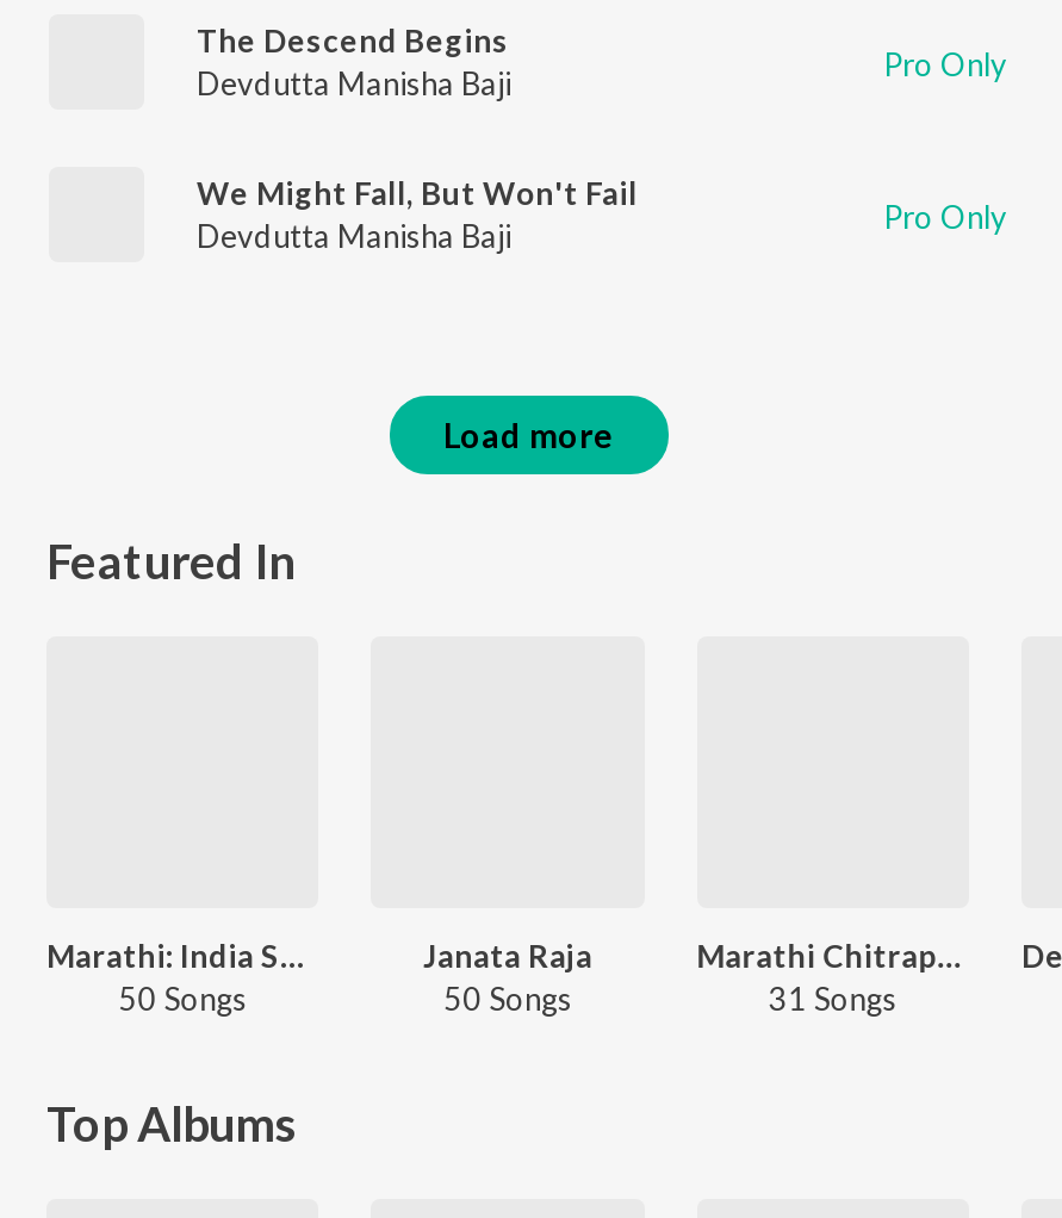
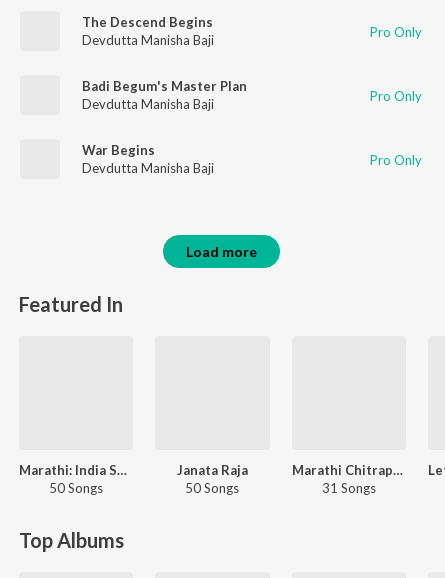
[197,173,638,211] We Might Fall, But Won't Fail -> [82,77,422,157] Badi Begum's Master Plan | Devdutta Manisha Baji | Pro Only | War Begins

